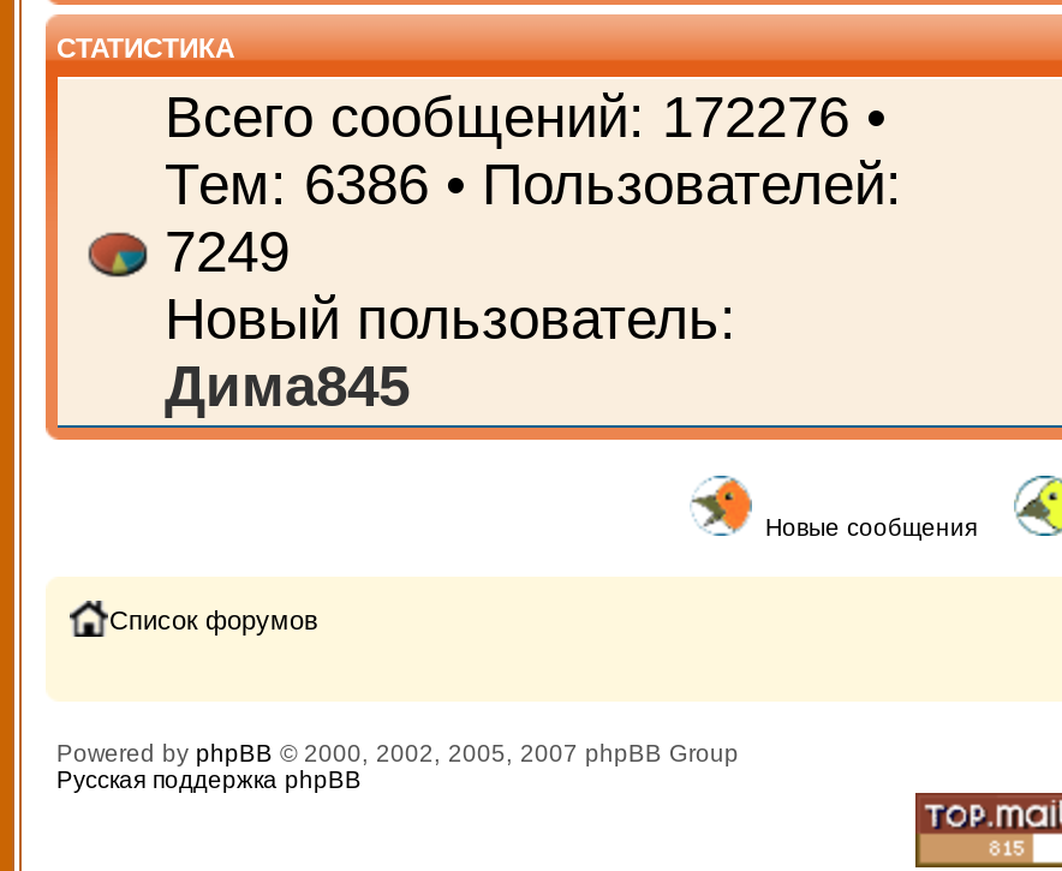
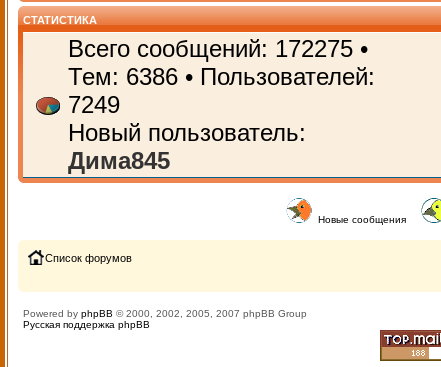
[165,84,885,149] Всего сообщений: 172276 • -> [67,35,367,62] Всего сообщений: 172275 •

